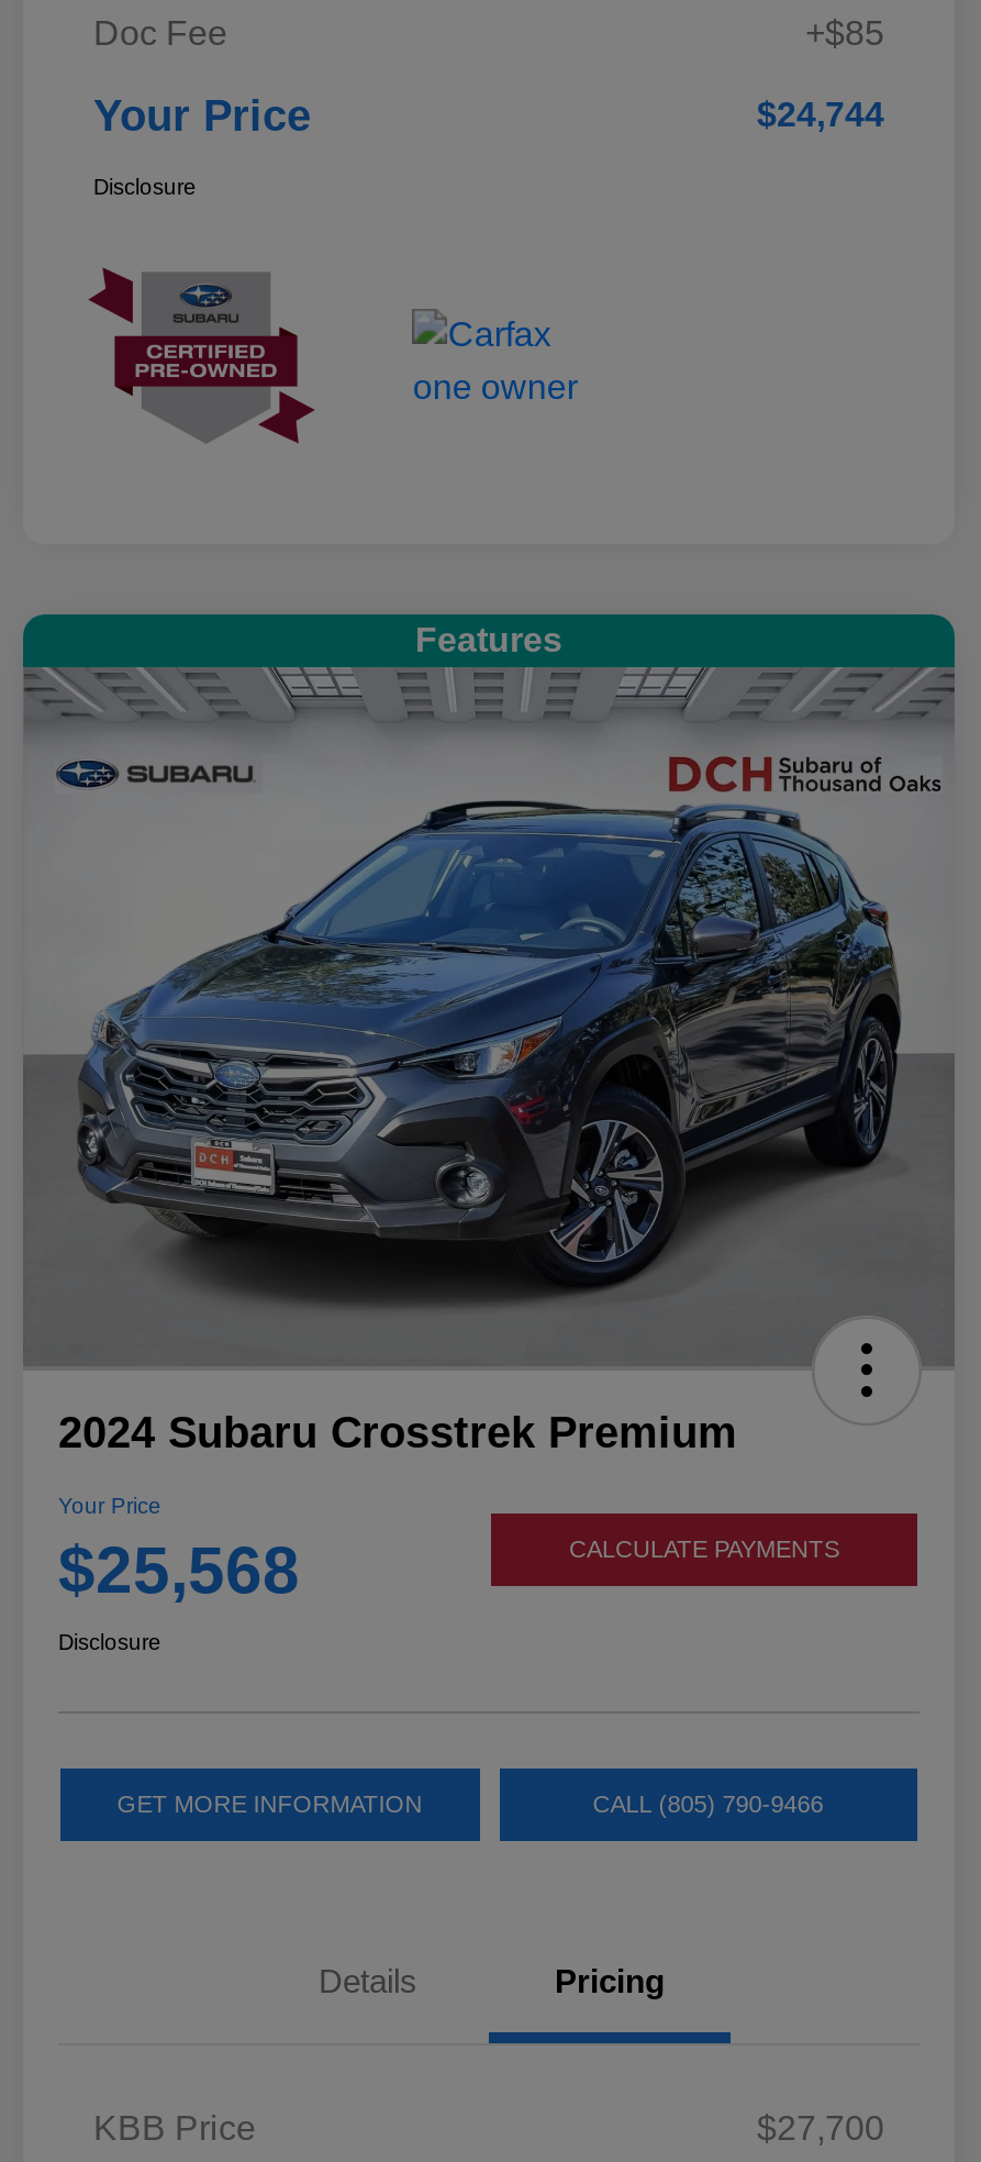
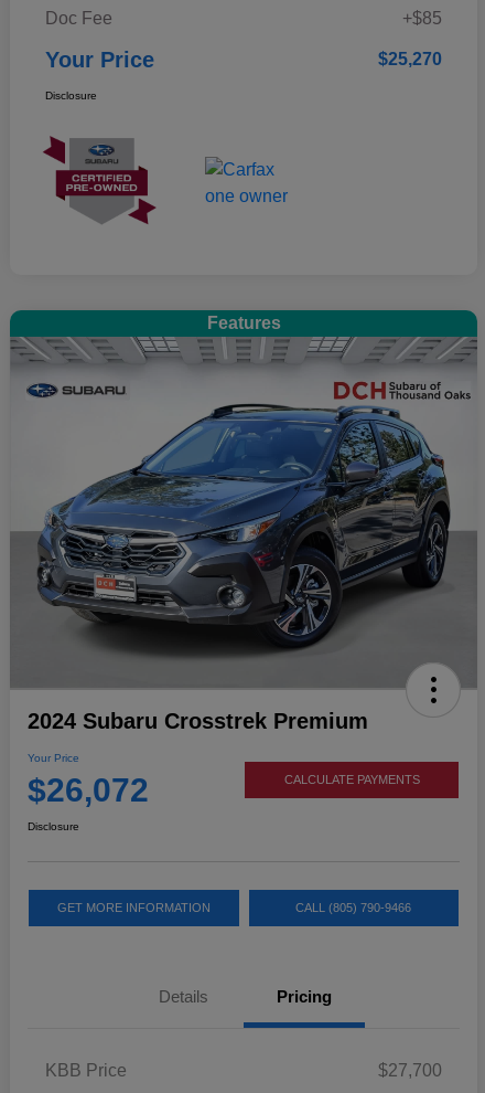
[757,96,884,133] $24,744 -> [378,50,442,69] $25,270
[58,1533,300,1606] $25,568 -> [28,772,149,808] $26,072

